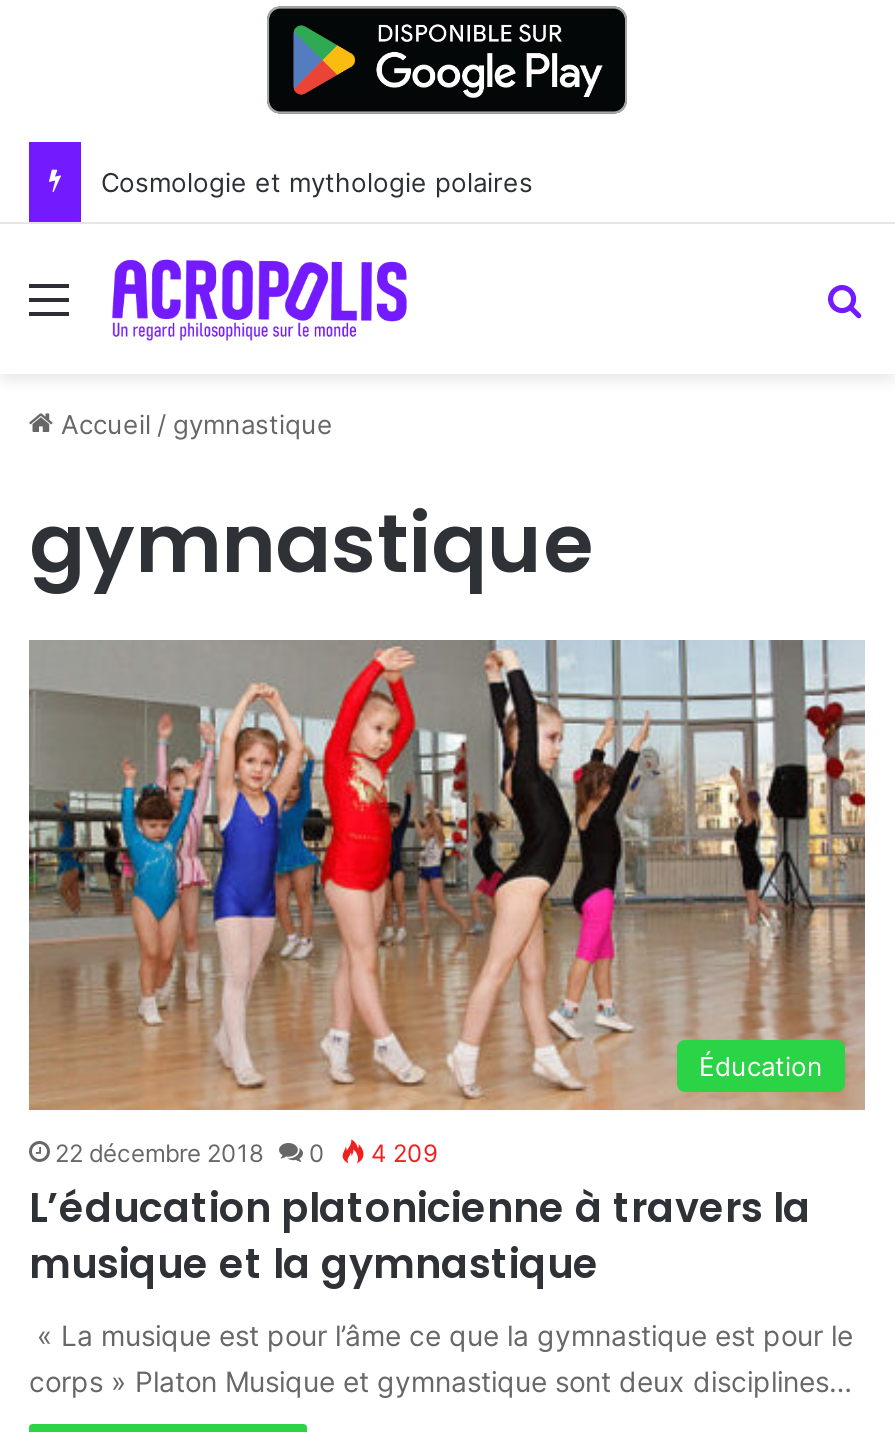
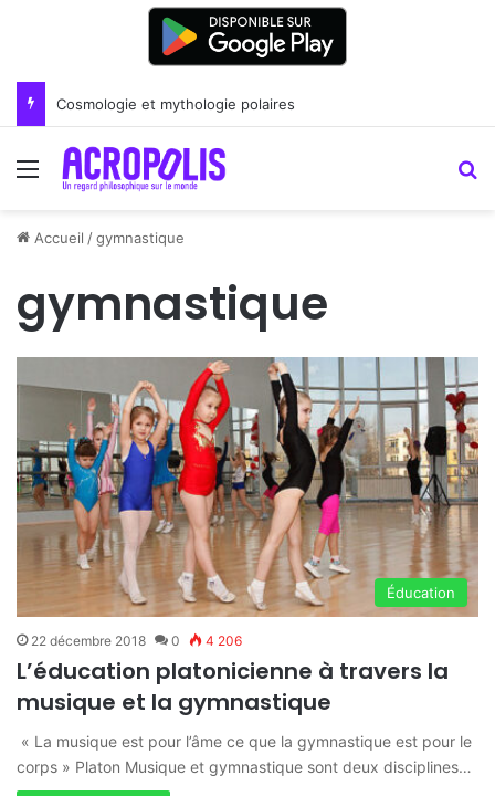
[55,1137,437,1167] 22 décembre 2018 0 4 209 -> [31,632,242,649] 22 décembre 2018 0 4 206

